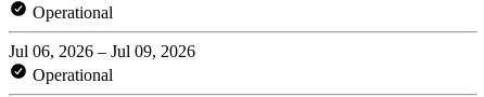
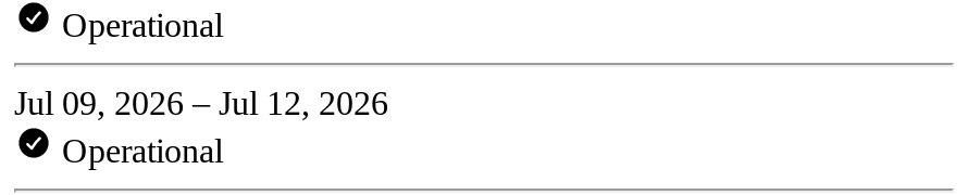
[9,42,195,60] Jul 06, 2026 – Jul 09, 2026 -> [14,84,388,121] Jul 09, 2026 – Jul 12, 2026

